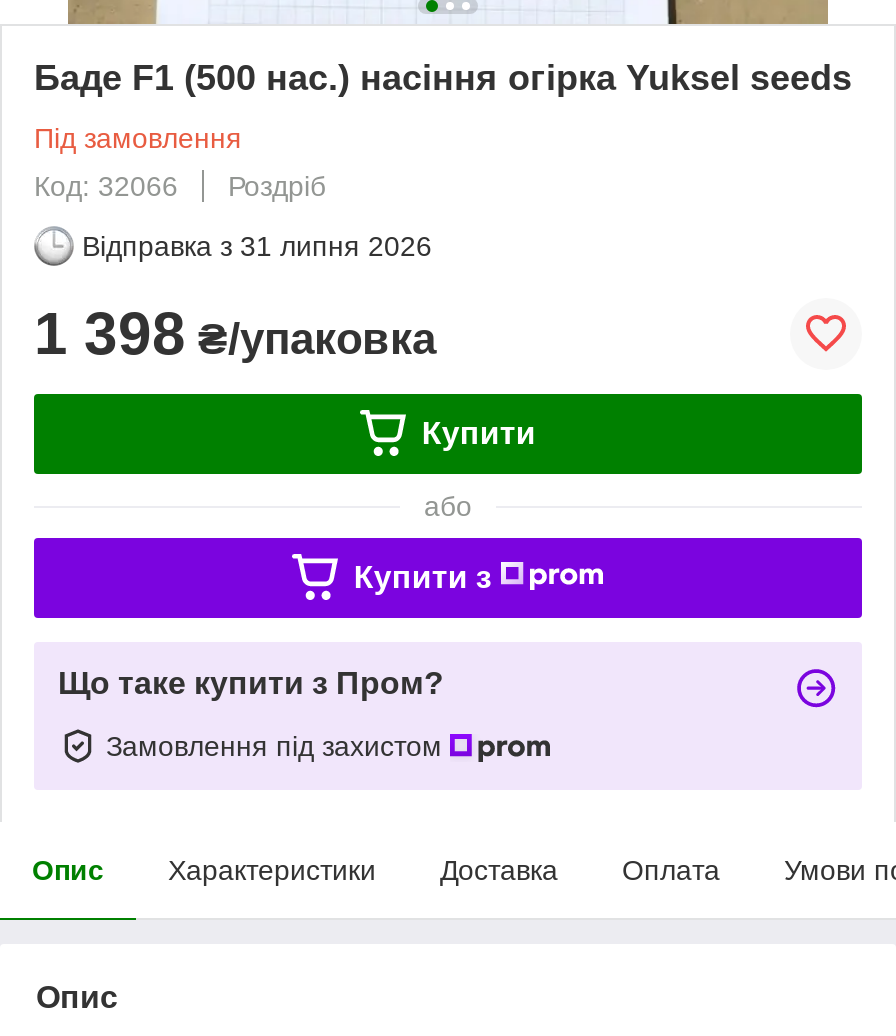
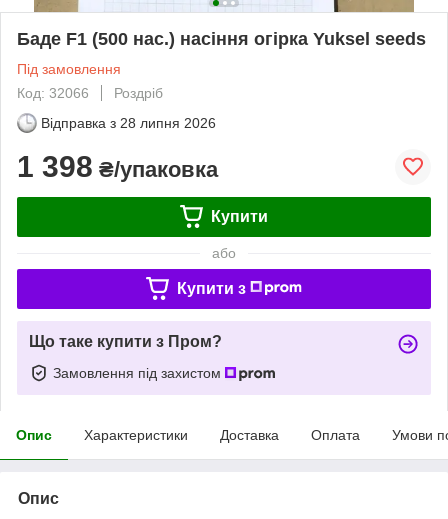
[82,230,432,262] Відправка з 31 липня 2026 -> [41,115,216,131] Відправка з 28 липня 2026

